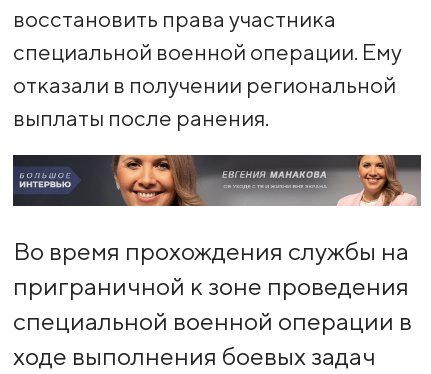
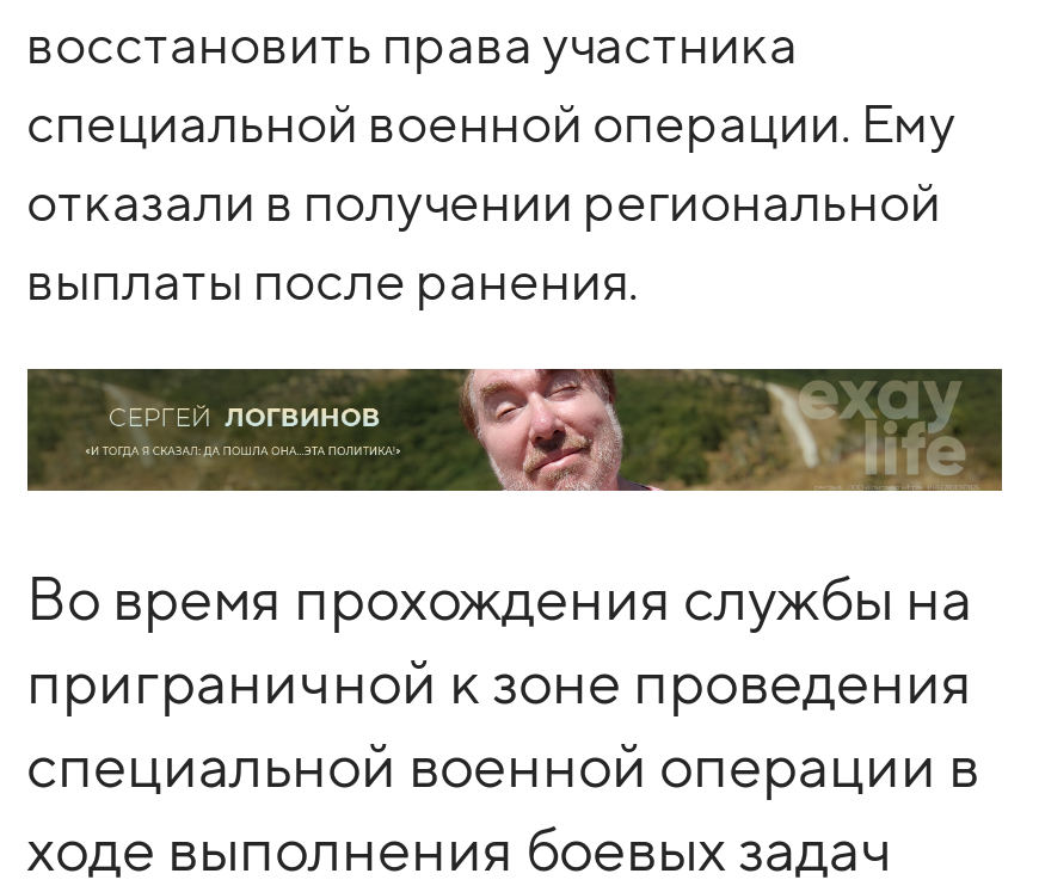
[13,154,422,207] [image] -> [27,367,1004,493] [image]

